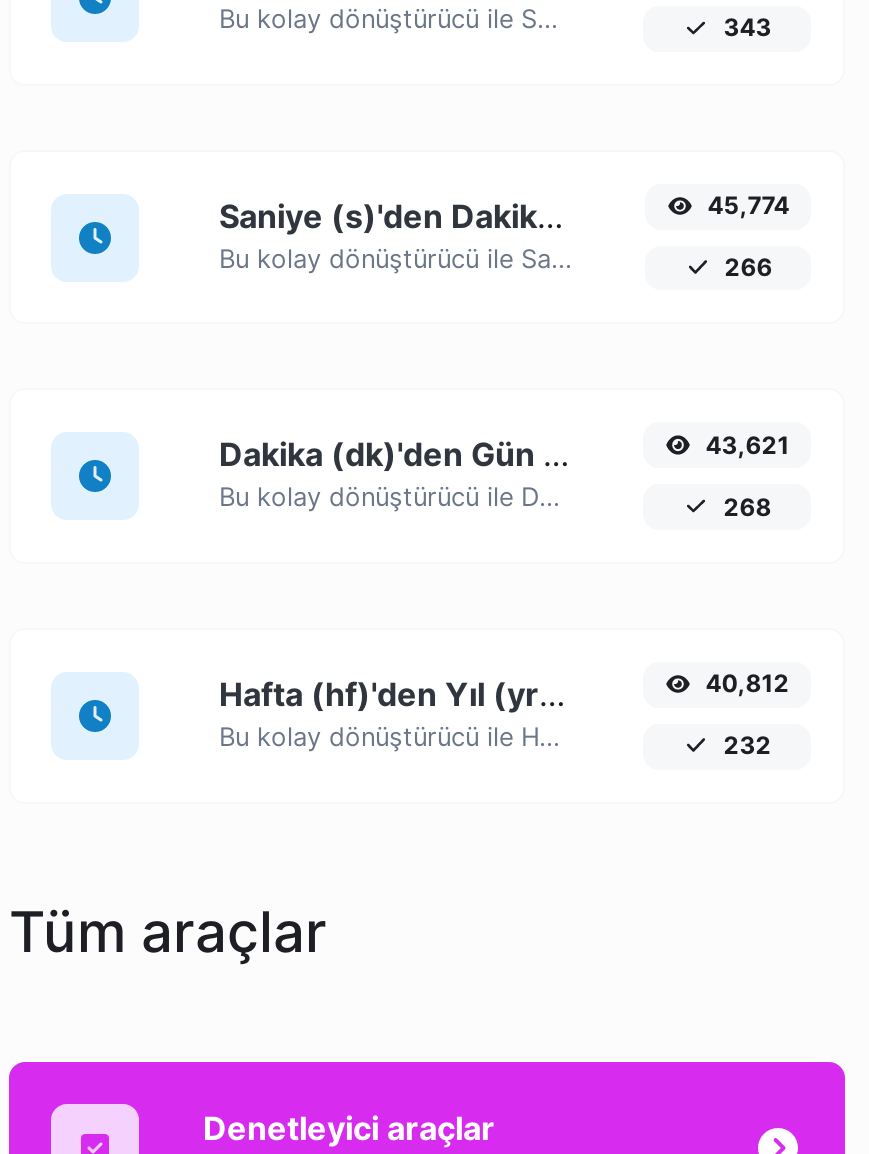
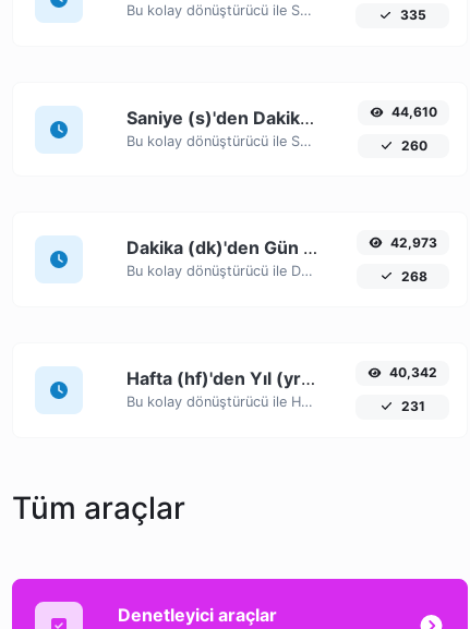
[717,13,771,43] 343 -> [397,7,427,23] 335
[701,191,789,221] 45,774 -> [388,104,438,120] 44,610
[718,252,772,282] 266 -> [398,137,428,154] 260
[699,430,789,460] 43,621 -> [387,234,438,251] 42,973
[699,669,789,699] 40,812 -> [386,365,438,381] 40,342
[717,730,771,760] 232 -> [398,398,426,414] 231

